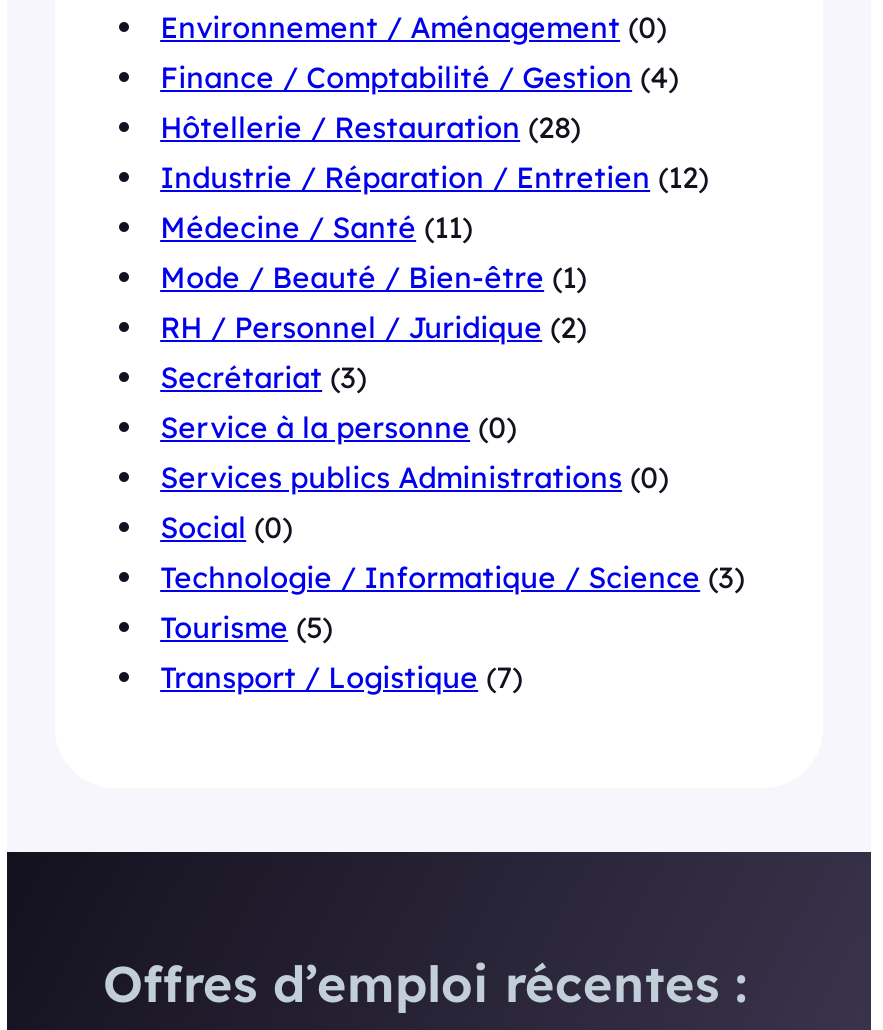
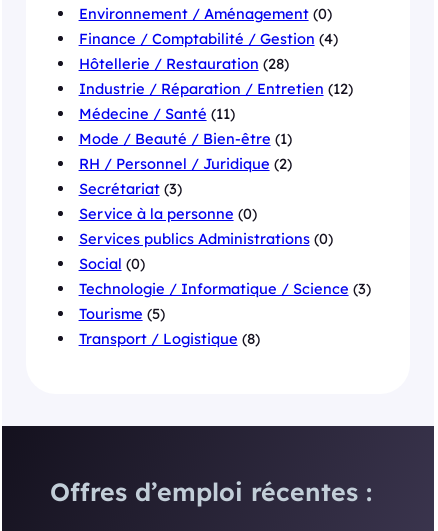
[160,657,522,695] Transport / Logistique (7) -> [79,329,260,348] Transport / Logistique (8)

